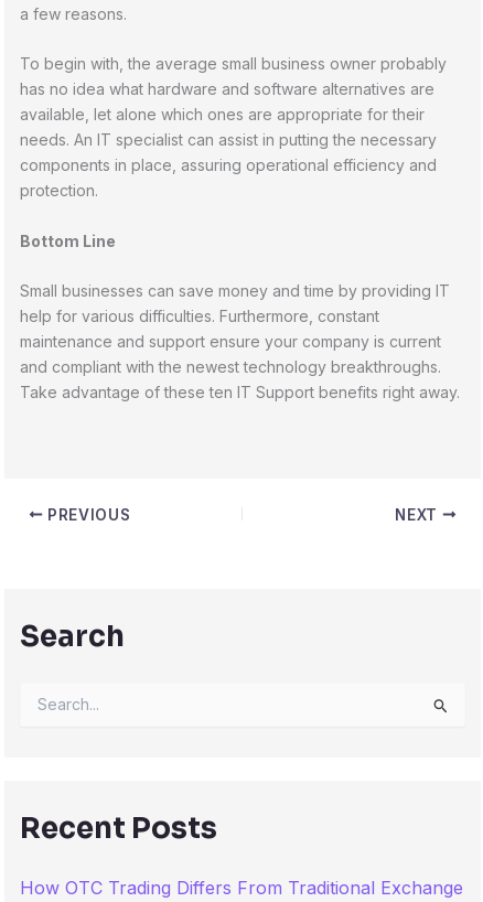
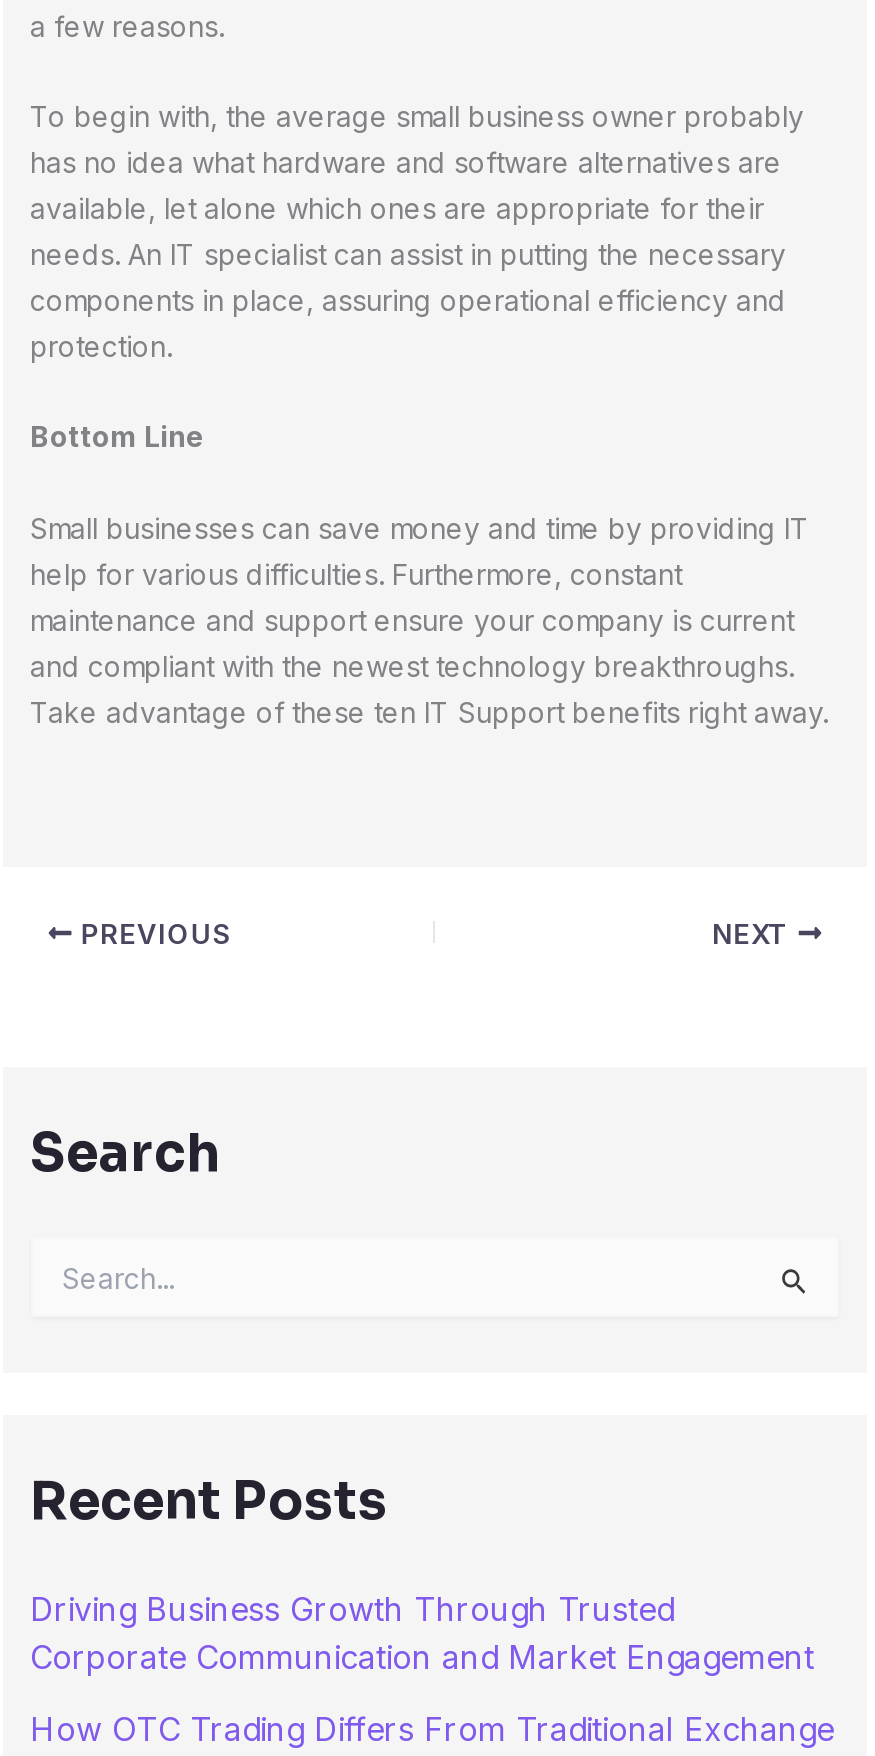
none -> [30,1589,814,1677] Driving Business Growth Through Trusted | Corporate Communication and Market Engagement

